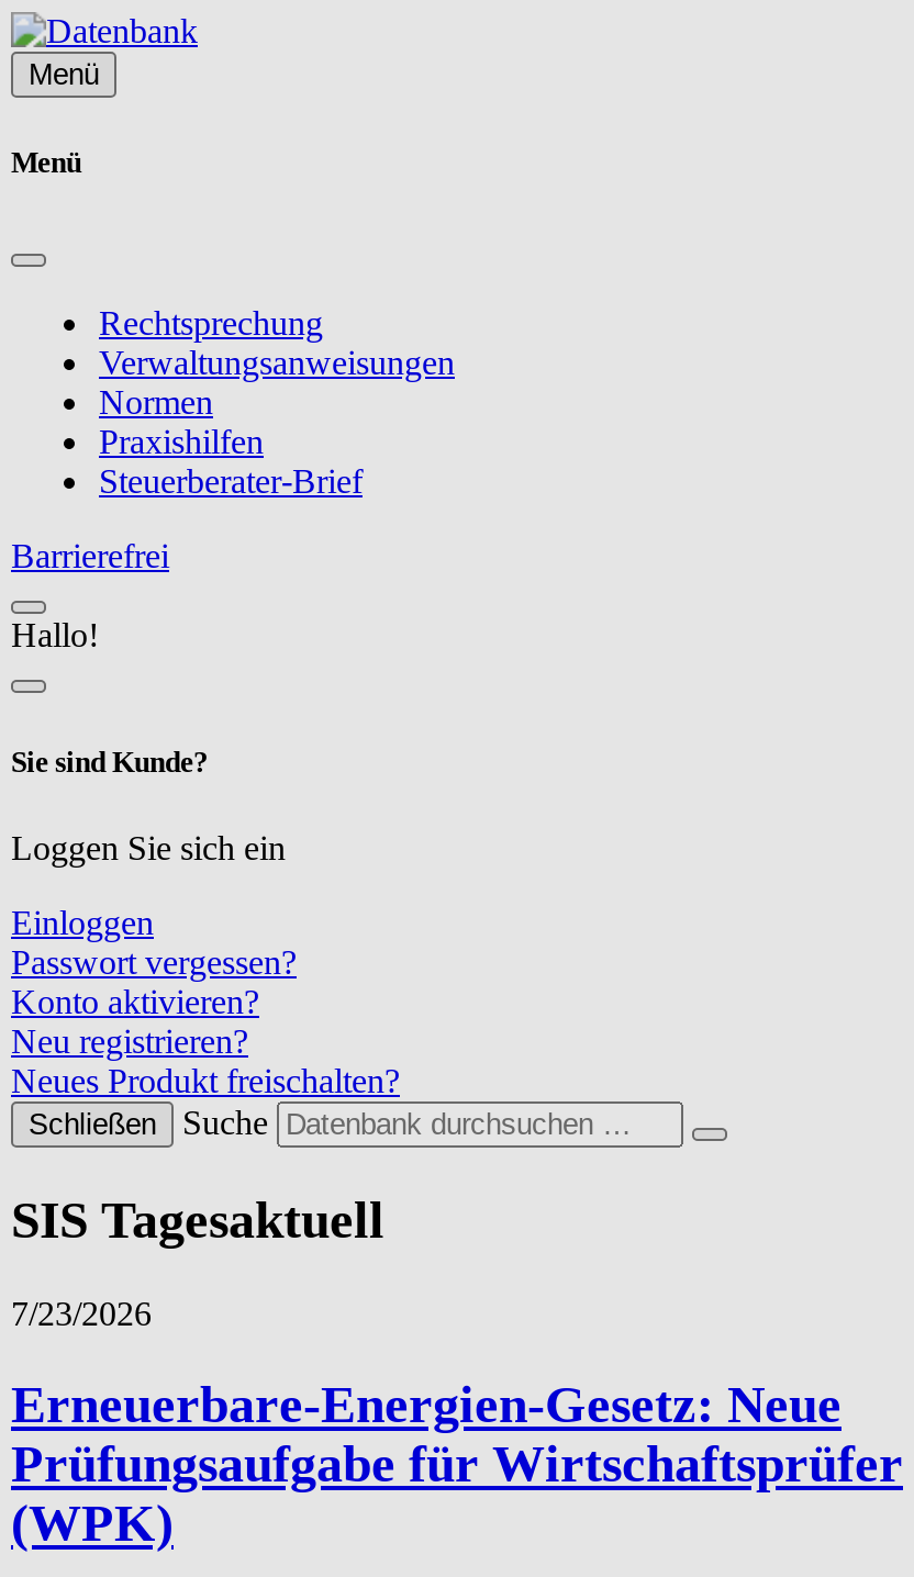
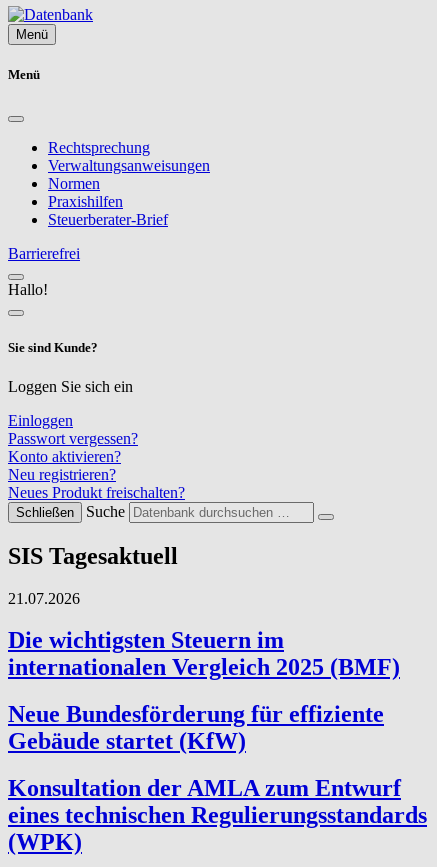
[11,1294,903,1493] 7/23/2026 | Erneuerbare-Energien-Gesetz: Neue | Prüfungsaufgabe für Wirtschaftsprüfer -> [8,589,427,828] 21.07.2026 | Die wichtigsten Steuern im | internationalen Vergleich 2025 (BMF) | Neue Bundesförderung für effiziente | Gebäude startet (KfW) | Konsultation der AMLA zum Entwurf | eines technischen Regulierungsstandards

